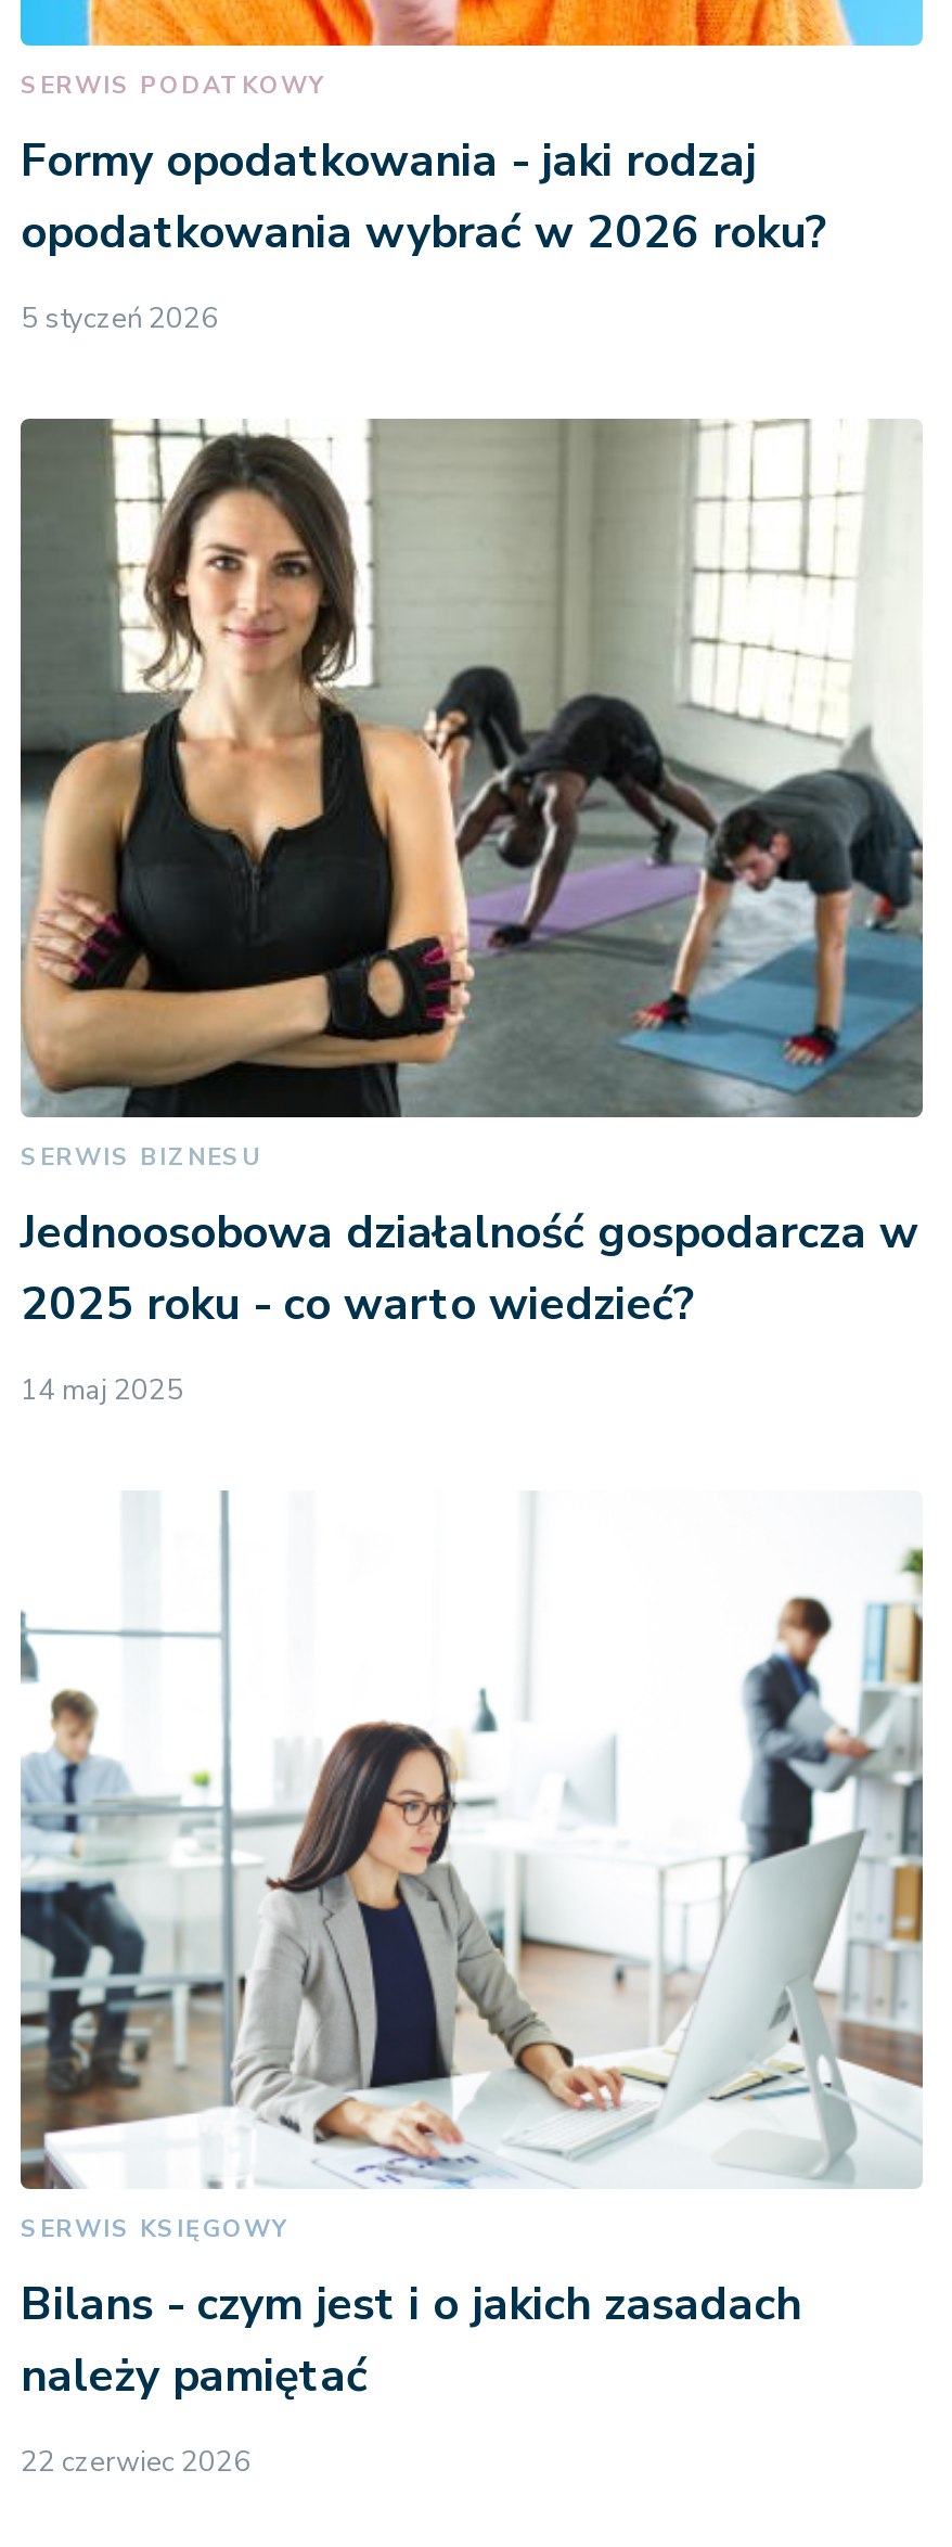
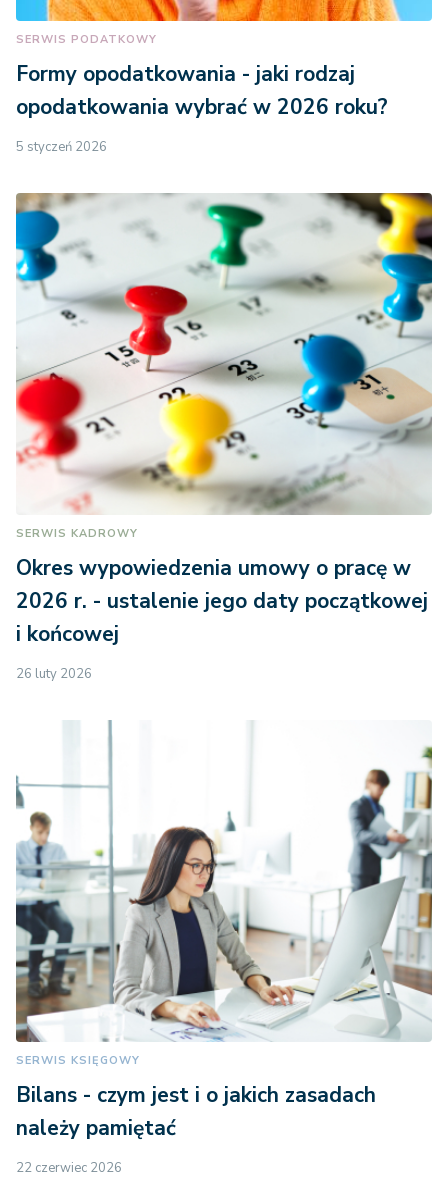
[18,417,923,1174] [image] | SERWIS BIZNESU -> [15,192,433,541] [image] | SERWIS KADROWY
[21,1202,918,1334] Jednoosobowa działalność gospodarcza w | 2025 roku - co warto wiedzieć? -> [16,554,428,648] Okres wypowiedzenia umowy o pracę w | 2026 r. - ustalenie jego daty początkowej | i końcowej
[21,1371,183,1410] 14 maj 2025 -> [16,665,92,683] 26 luty 2026

